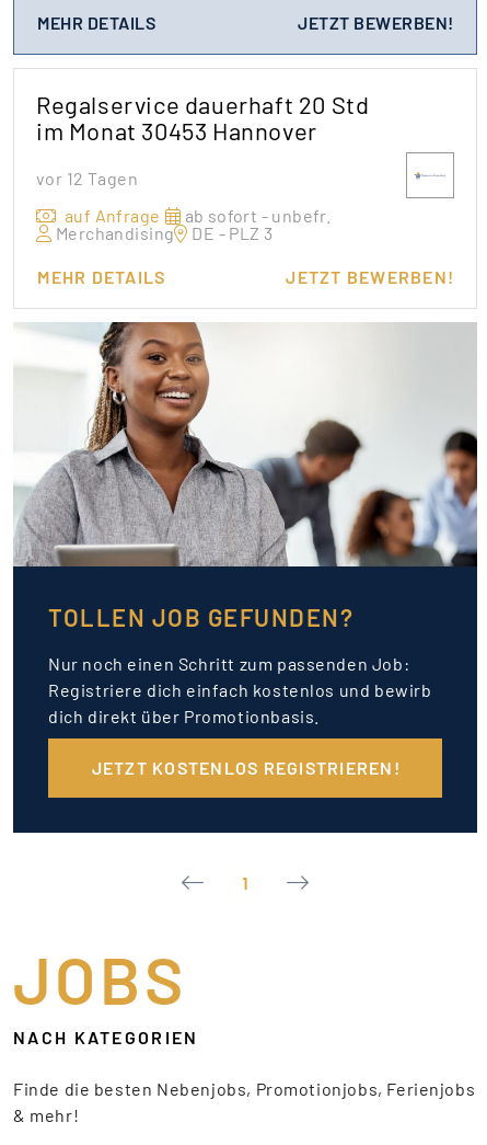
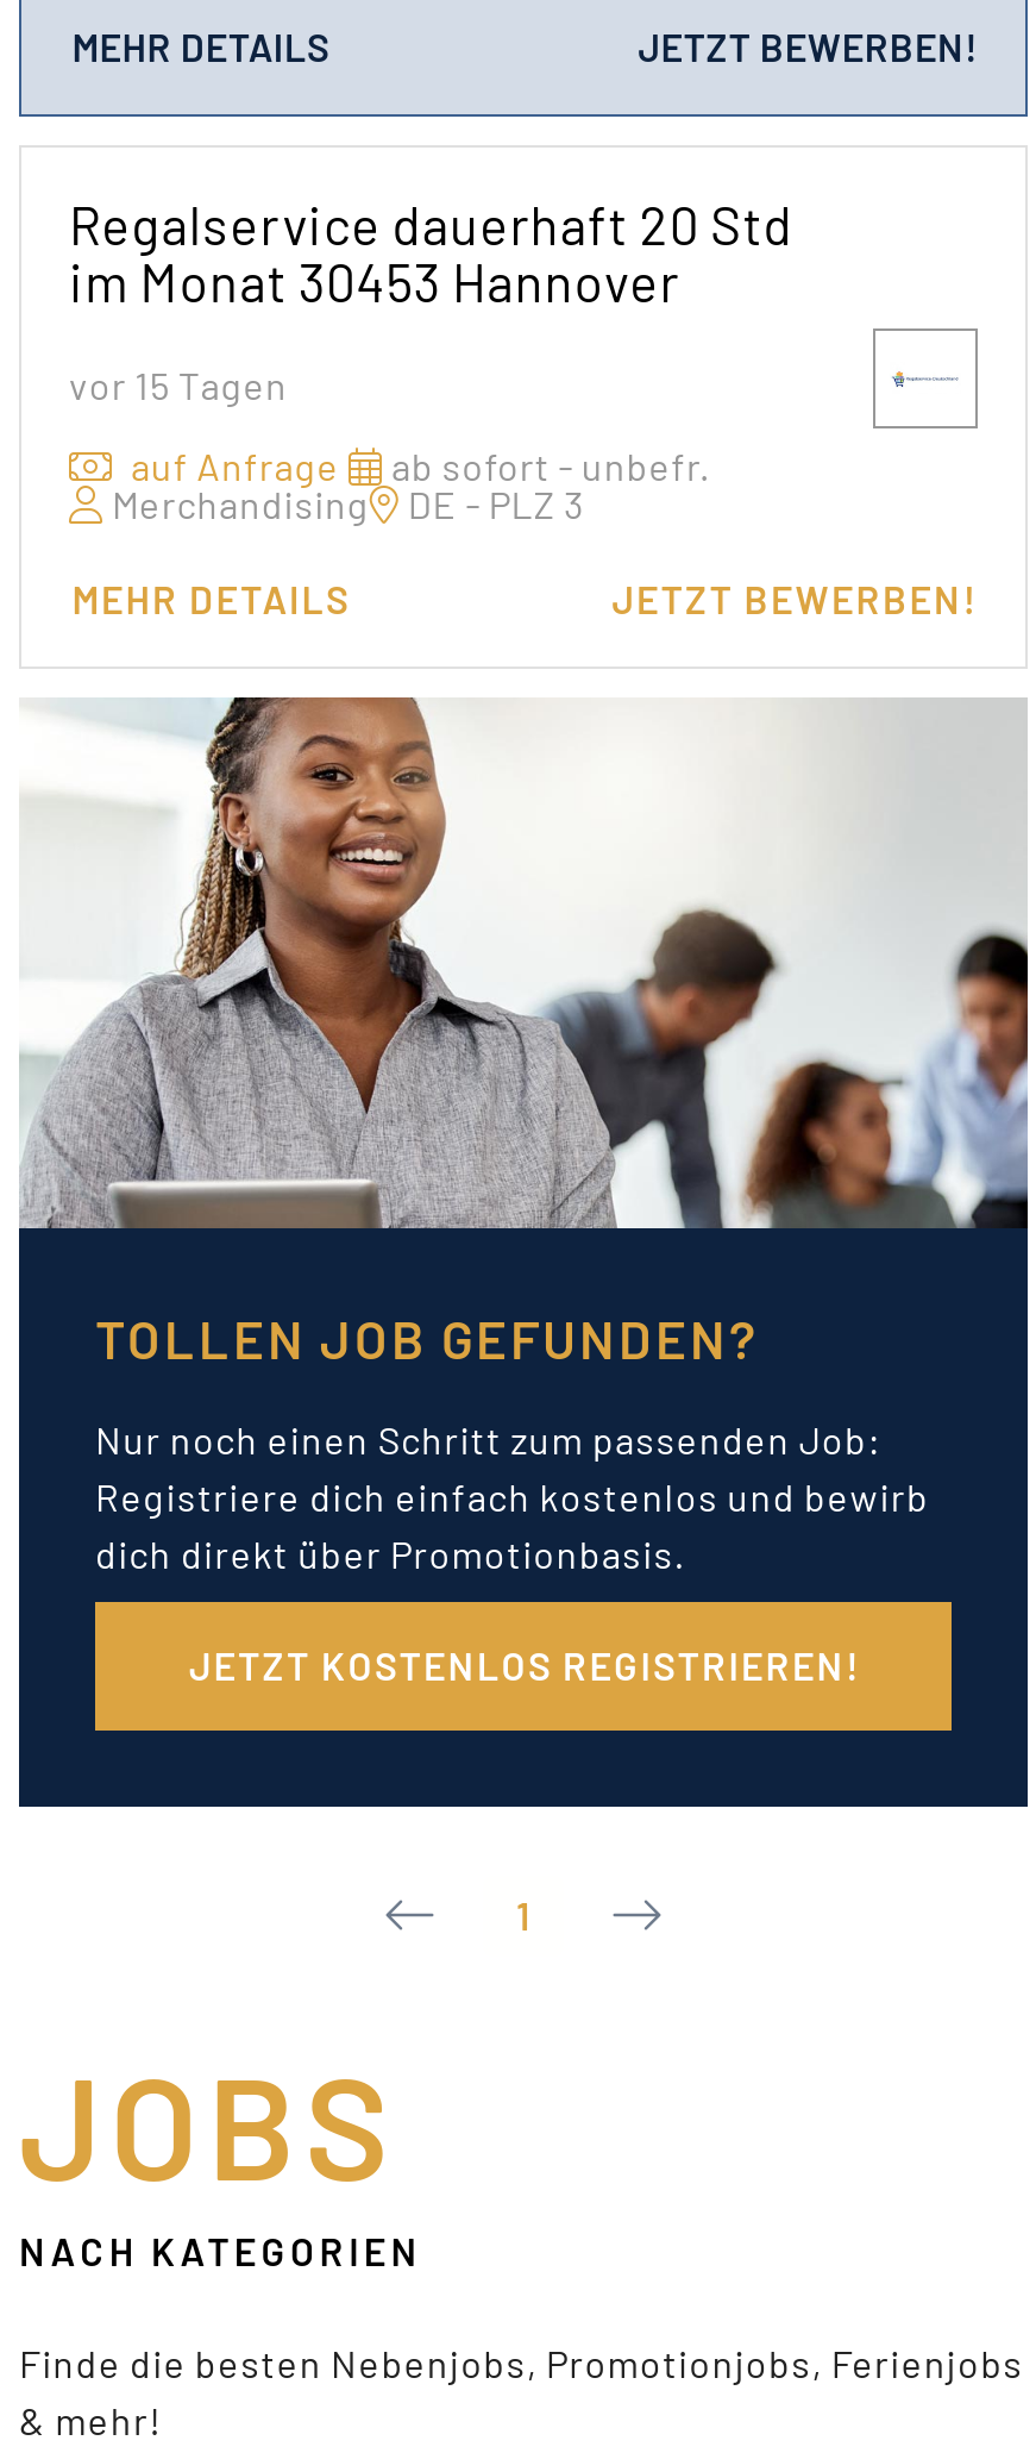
[36,167,138,188] vor 12 Tagen -> [69,361,288,406] vor 15 Tagen

